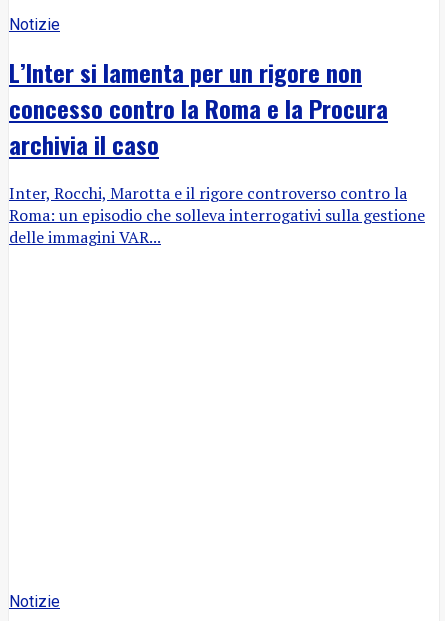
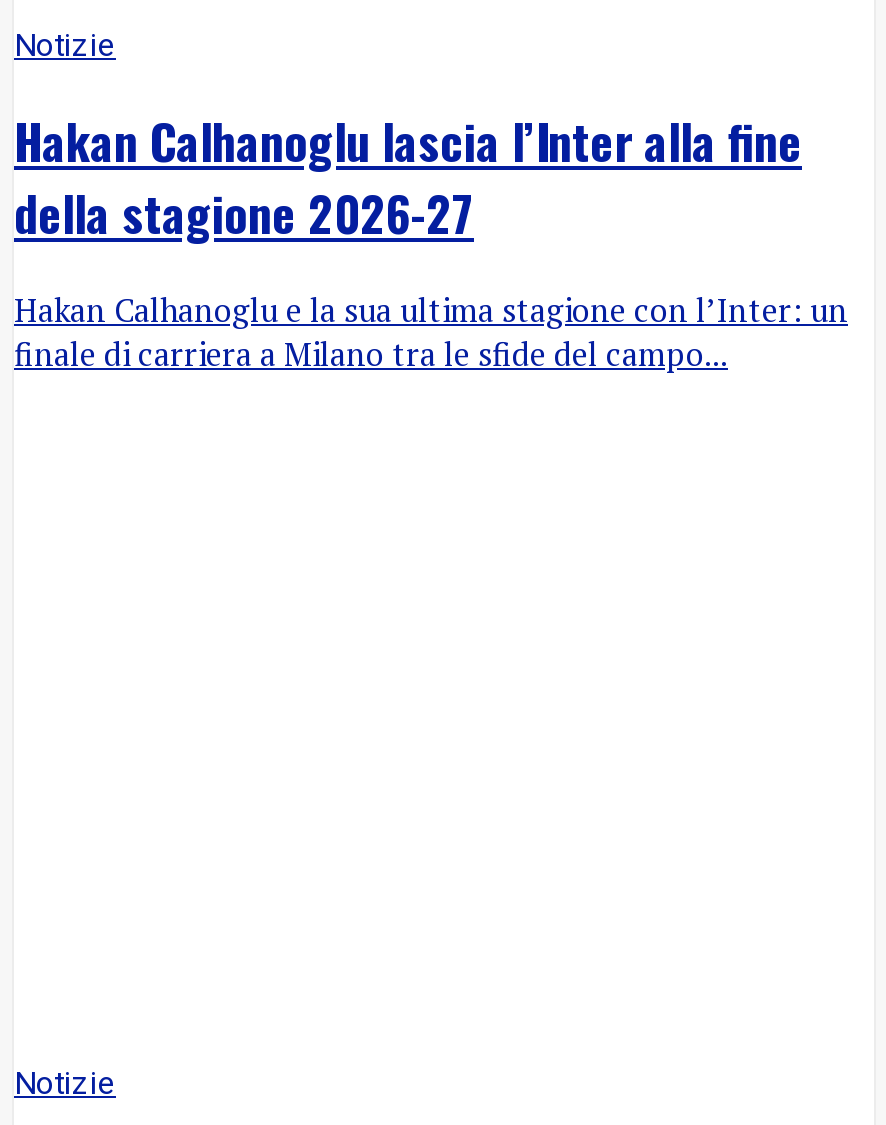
[9,54,388,162] L’Inter si lamenta per un rigore non | concesso contro la Roma e la Procura | archivia il caso -> [14,105,802,249] Hakan Calhanoglu lascia l’Inter alla fine | della stagione 2026-27
[9,182,425,248] Inter, Rocchi, Marotta e il rigore controverso contro la | Roma: un episodio che solleva interrogativi sulla gestione | delle immagini VAR... -> [14,289,848,377] Hakan Calhanoglu e la sua ultima stagione con l’Inter: un | finale di carriera a Milano tra le sfide del campo...

